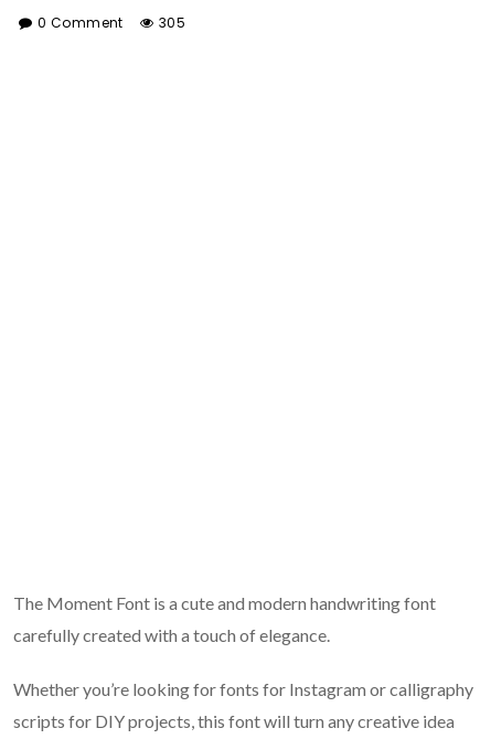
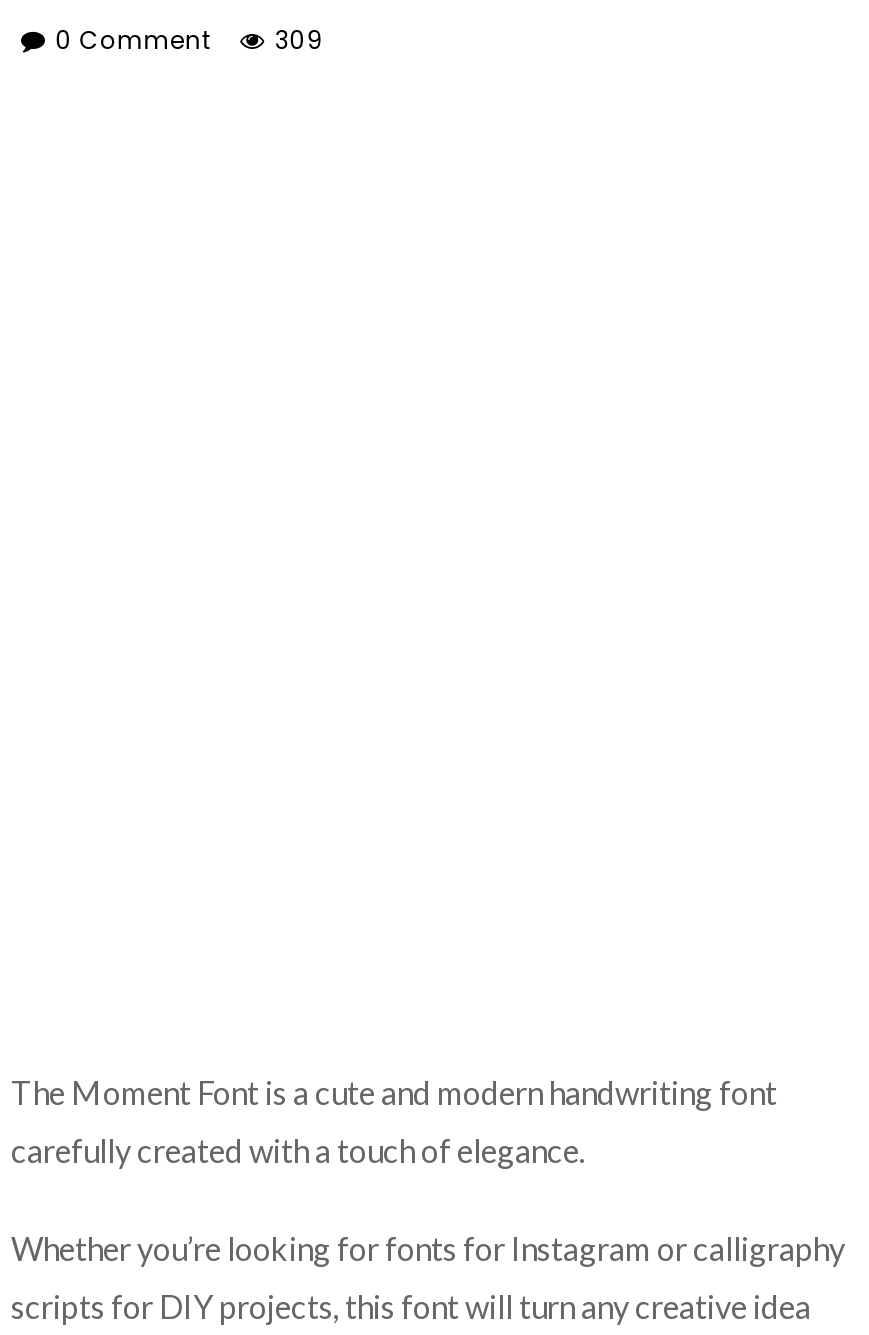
[38,14,185,33] 0 Comment 305 -> [56,22,323,56] 0 Comment 309

